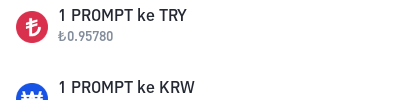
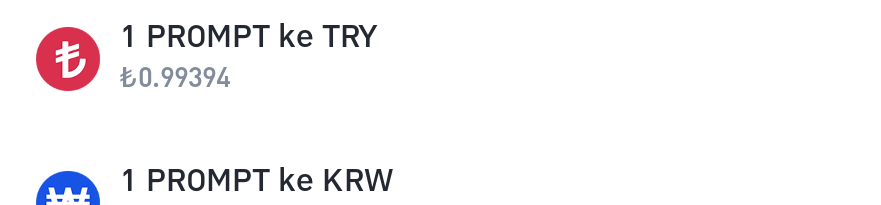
[58,30,113,44] ₺0.95780 -> [120,65,230,93] ₺0.99394

